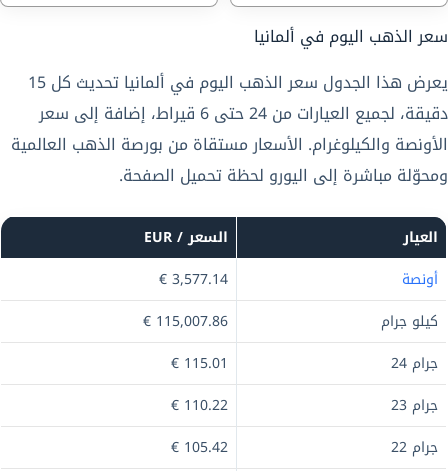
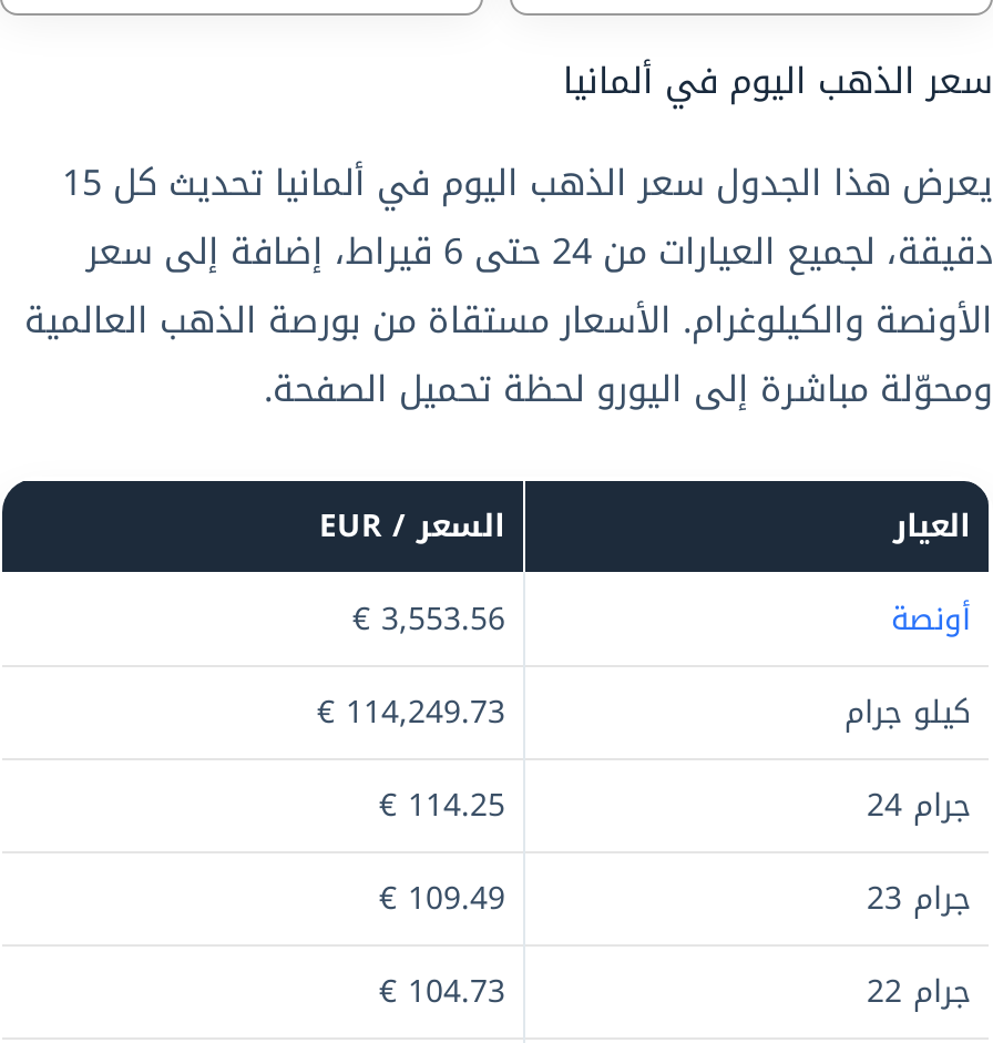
[172,266,228,293] 3,577.14 € -> [381,589,505,649] 3,553.56 €
[156,308,228,335] 115,007.86 € -> [346,682,505,742] 114,249.73 €
[184,350,228,377] 115.01 € -> [408,775,505,835] 114.25 €
[184,392,228,419] 110.22 € -> [408,869,505,928] 109.49 €
[184,434,228,461] 105.42 € -> [408,962,505,1021] 104.73 €

